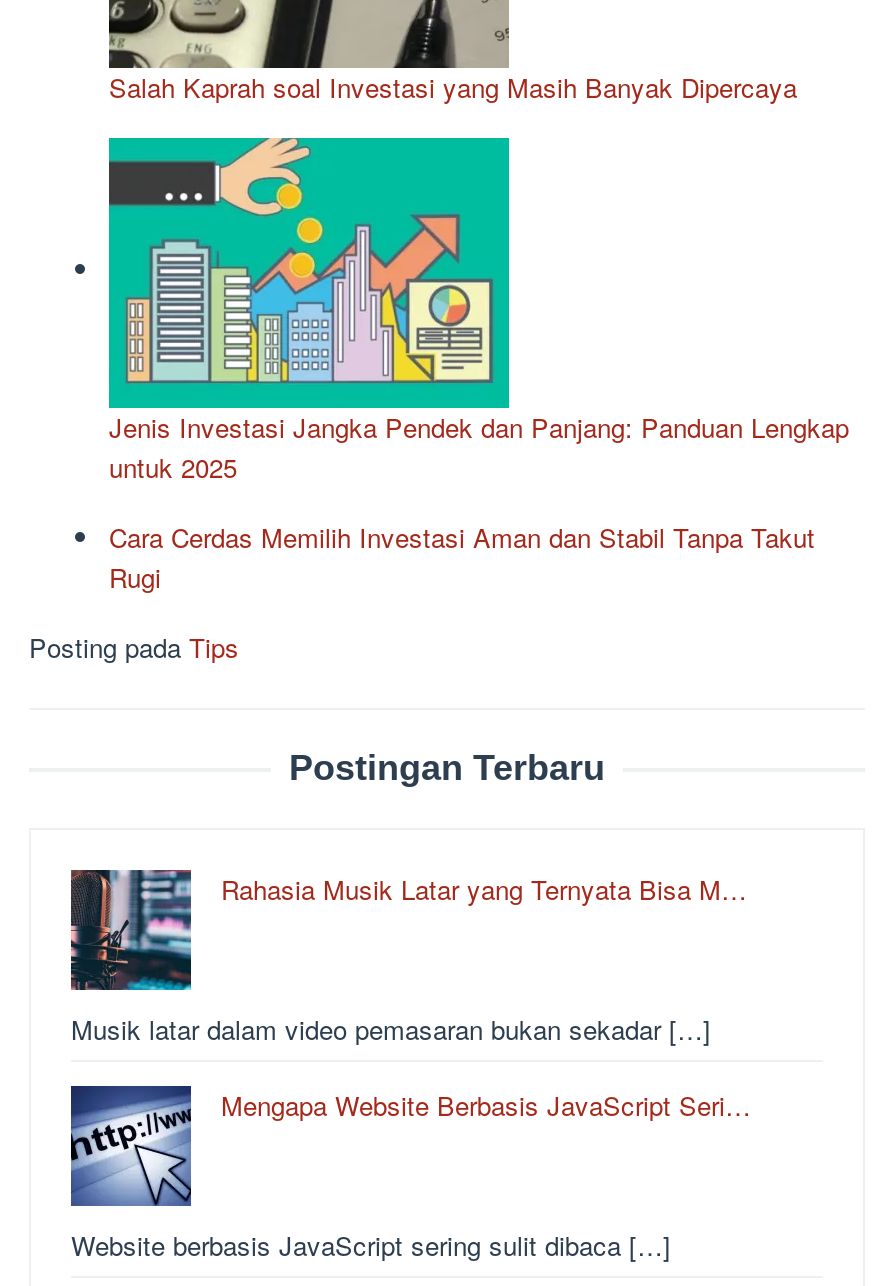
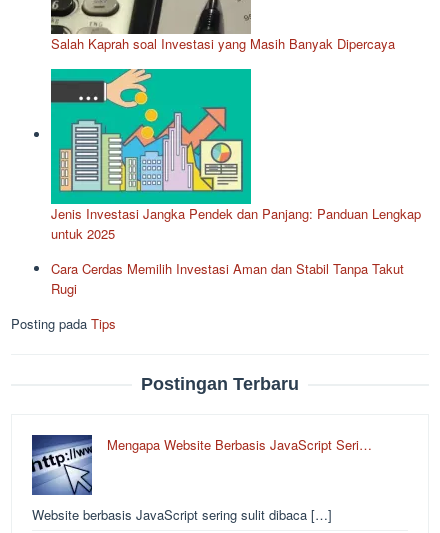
[69,868,711,1048] [image] | Musik latar dalam video pemasaran bukan sekadar […] -> none
[221,870,747,908] Rahasia Musik Latar yang Ternyata Bisa M… -> none

